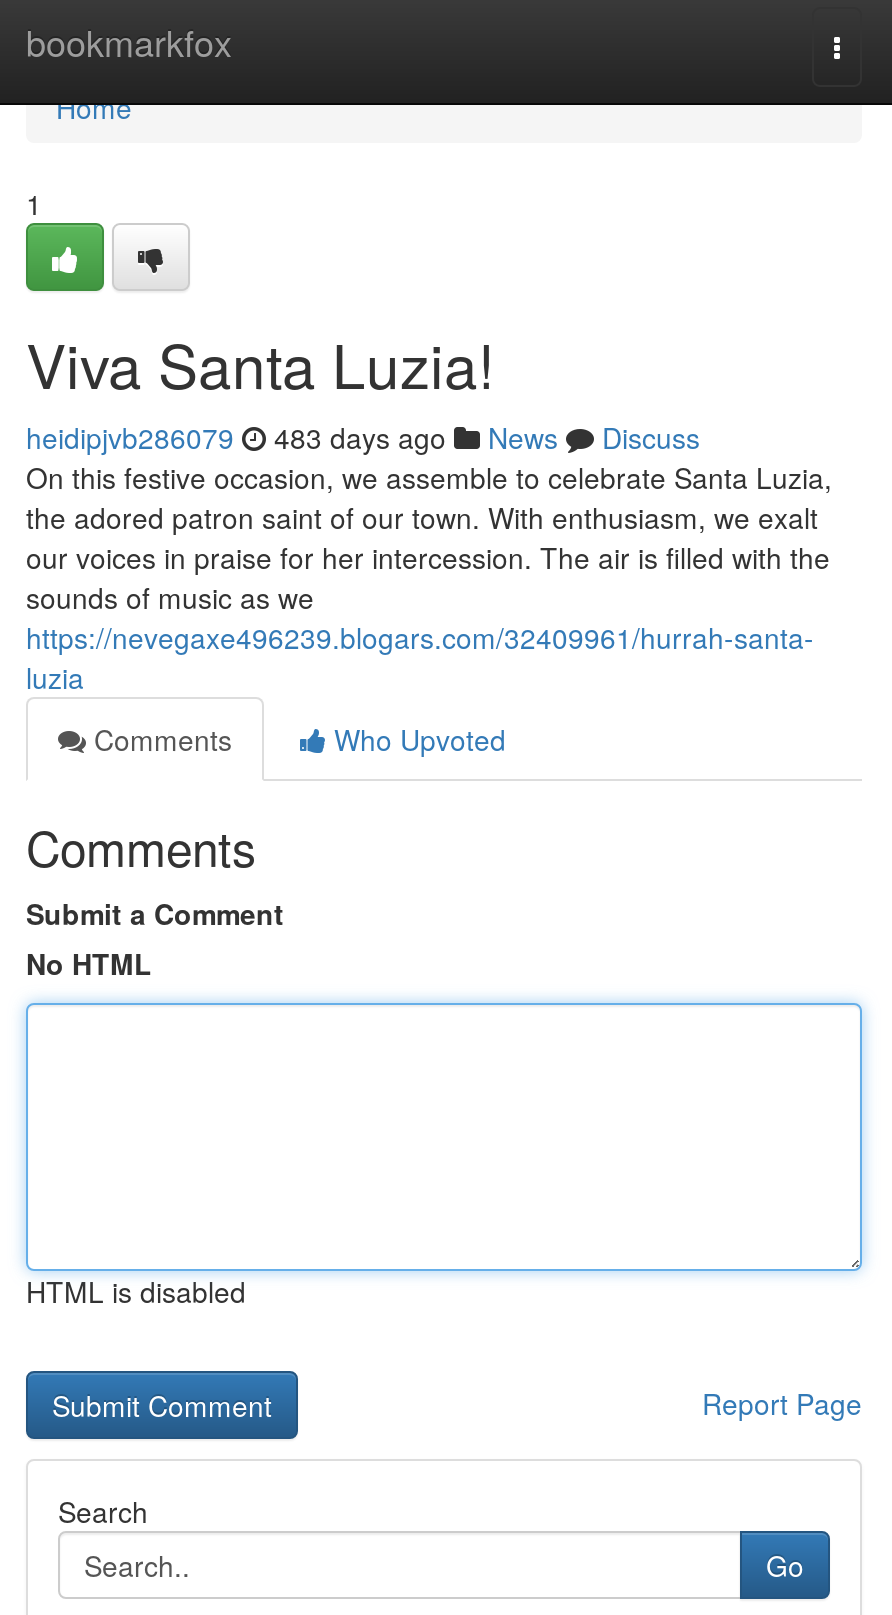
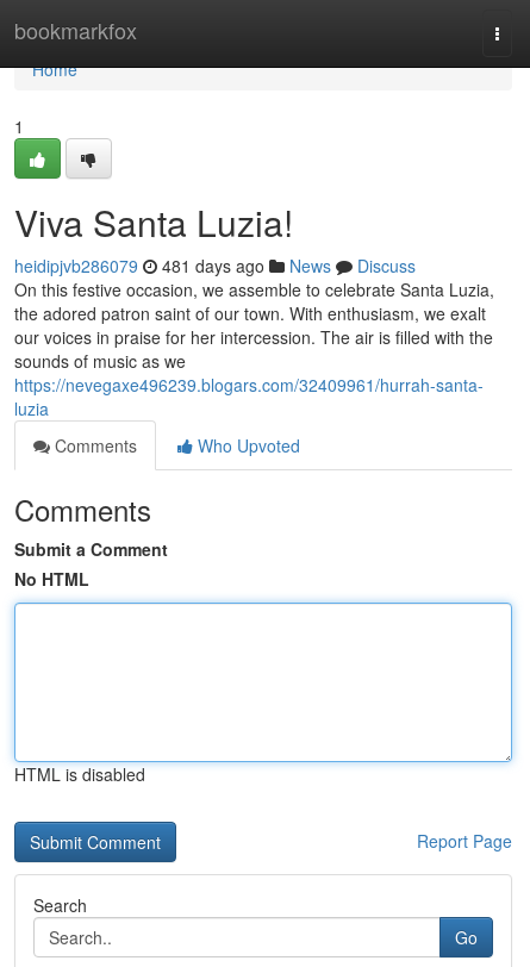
[26,417,700,457] heidipjvb286079 483 days ago News Discuss -> [14,254,416,277] heidipjvb286079 481 days ago News Discuss

